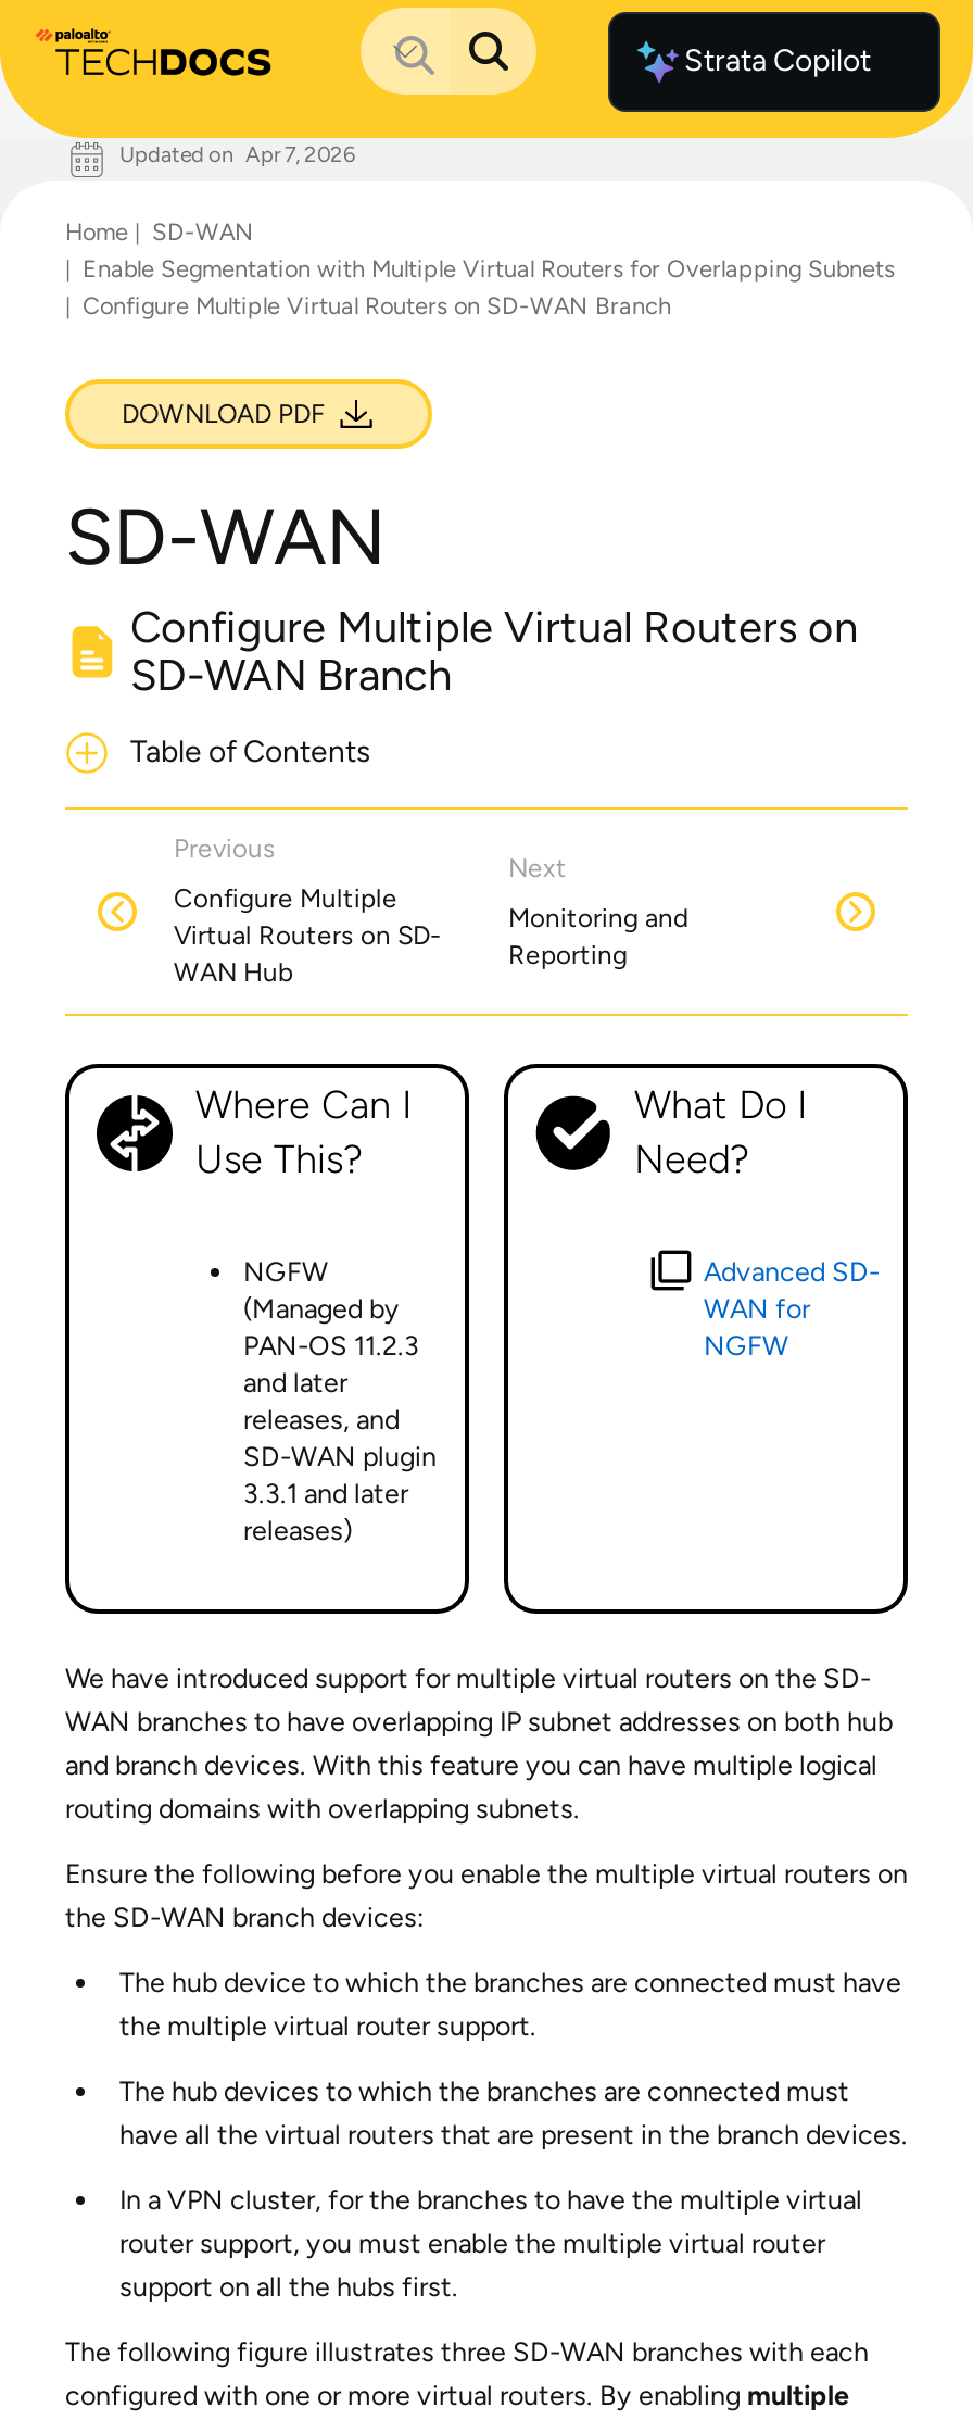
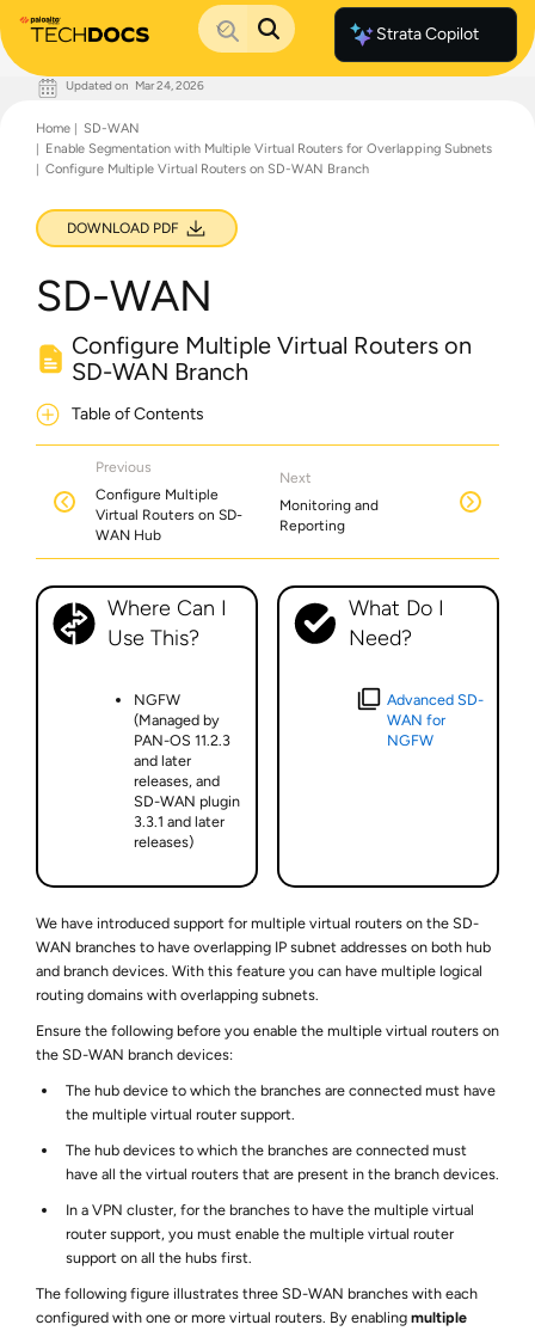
[119,139,356,167] Updated on Apr 7, 2026 -> [66,77,204,93] Updated on Mar 24, 2026

